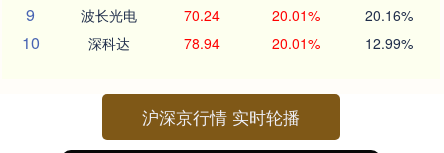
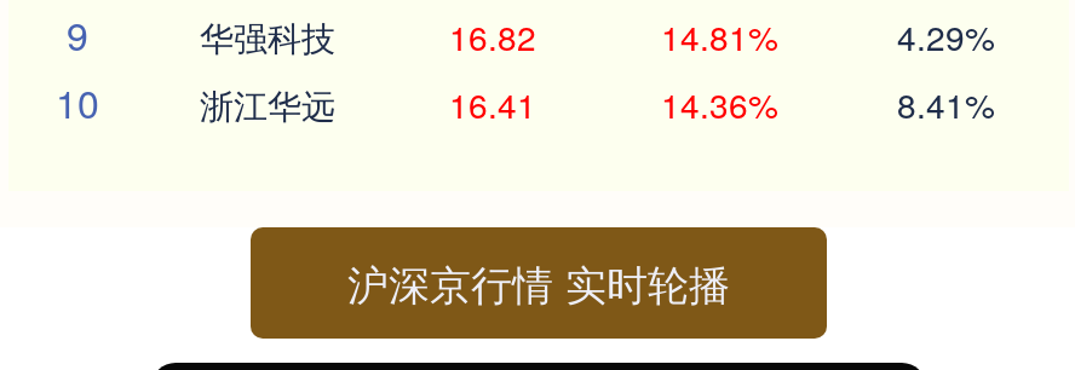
[81,5,413,25] 波长光电 | 70.24 | 20.01% | 20.16% -> [200,12,994,60] 华强科技 | 16.82 | 14.81% | 4.29%
[88,33,413,53] 深科达 | 78.94 | 20.01% | 12.99% -> [200,79,994,128] 浙江华远 | 16.41 | 14.36% | 8.41%

